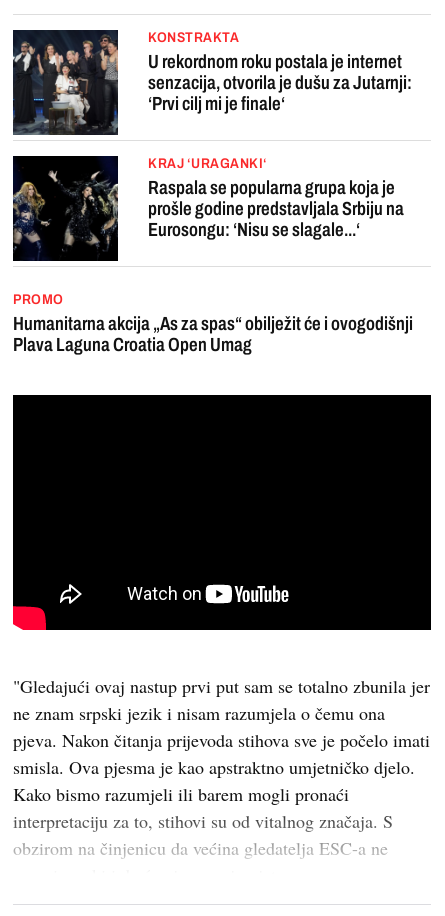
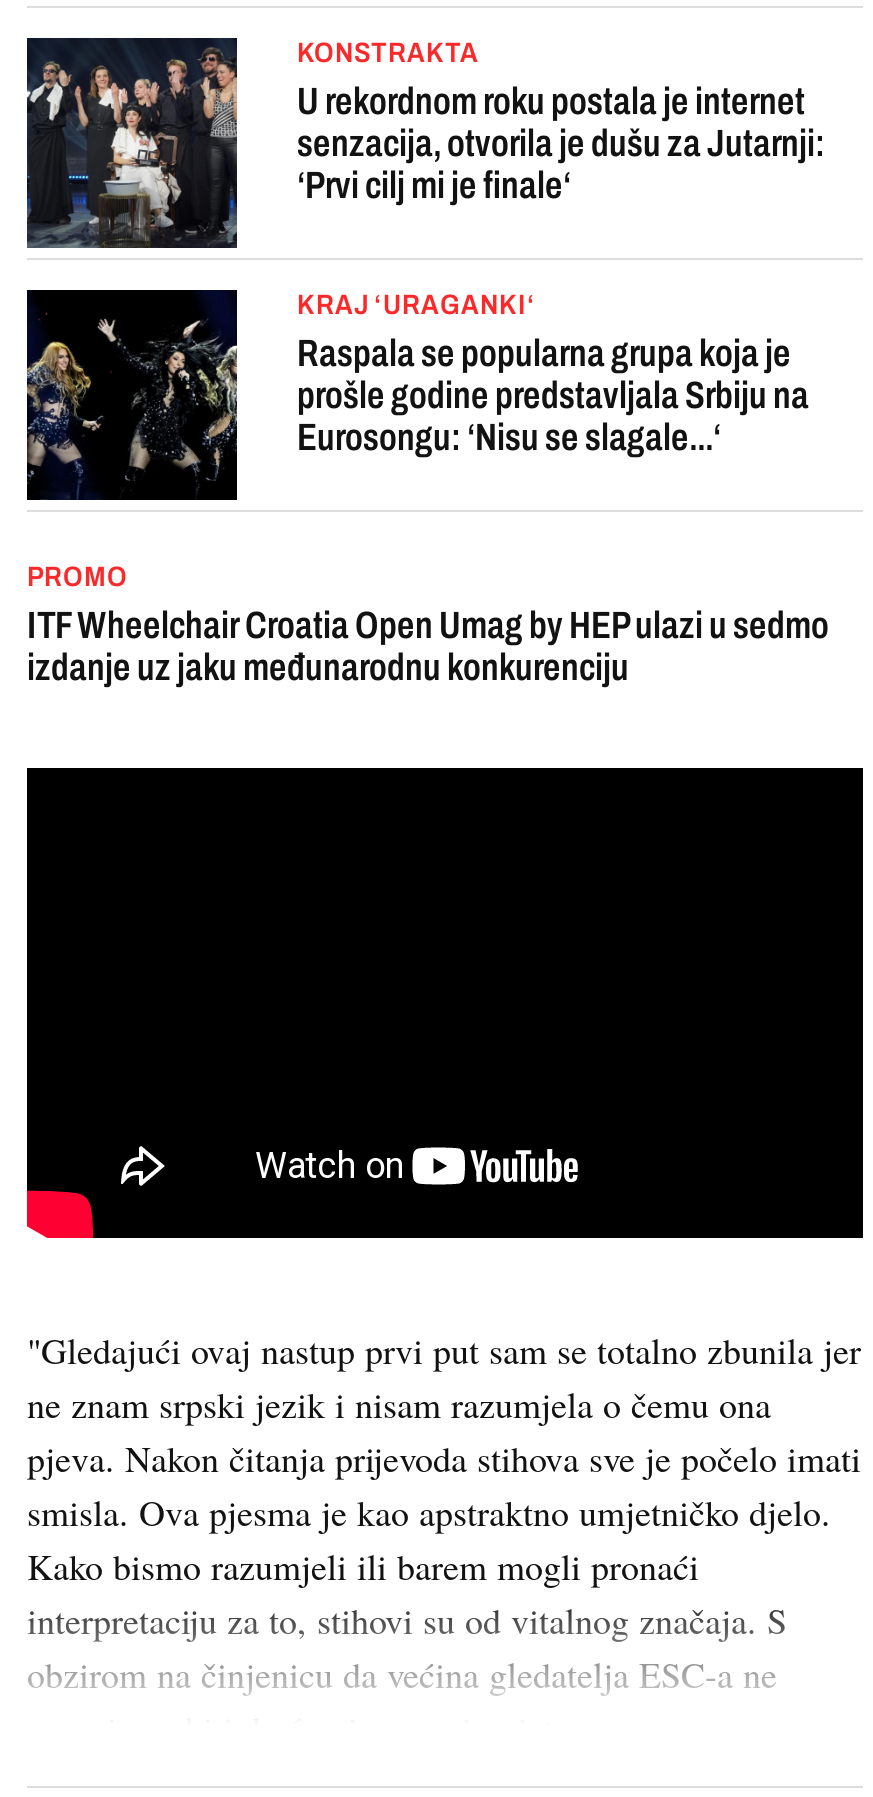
[13,313,413,355] Humanitarna akcija „As za spas“ obilježit će i ovogodišnji | Plava Laguna Croatia Open Umag -> [27,604,829,688] ITF Wheelchair Croatia Open Umag by HEP ulazi u sedmo | izdanje uz jaku međunarodnu konkurenciju

